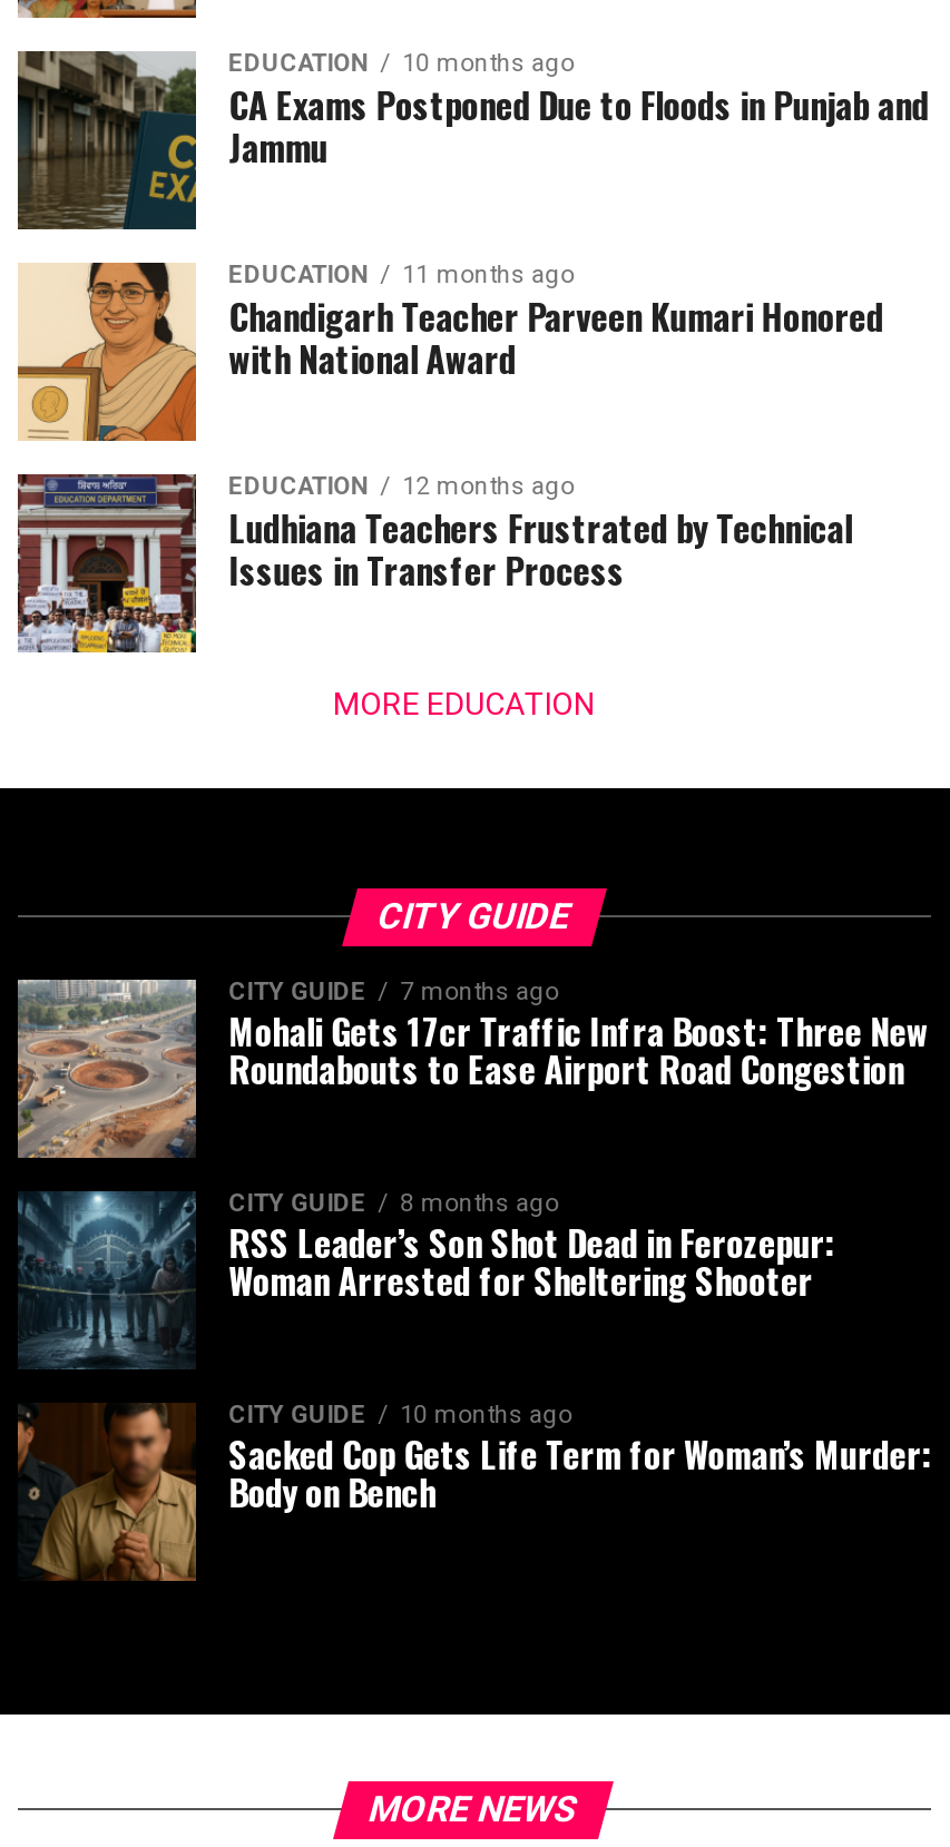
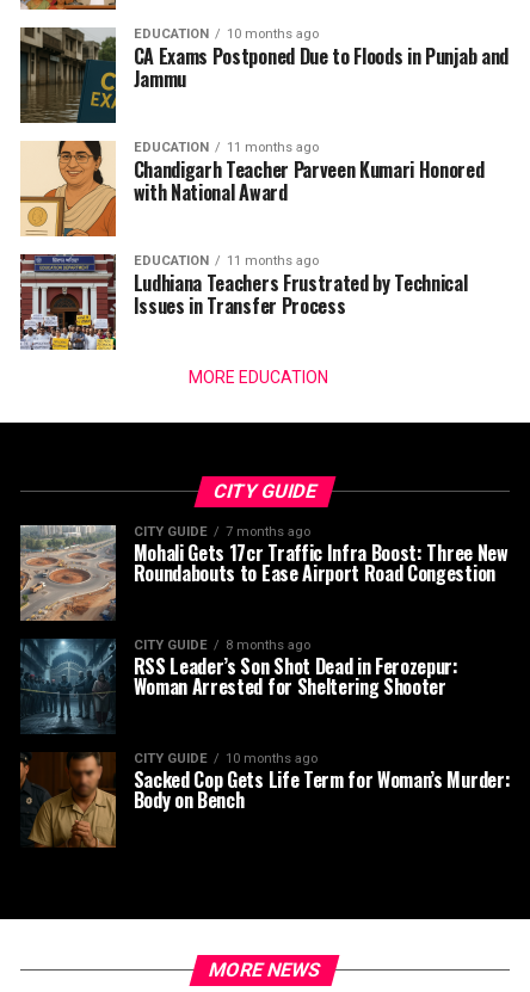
[229,472,574,501] EDUCATION 12 months ago -> [133,253,318,269] EDUCATION 11 months ago

